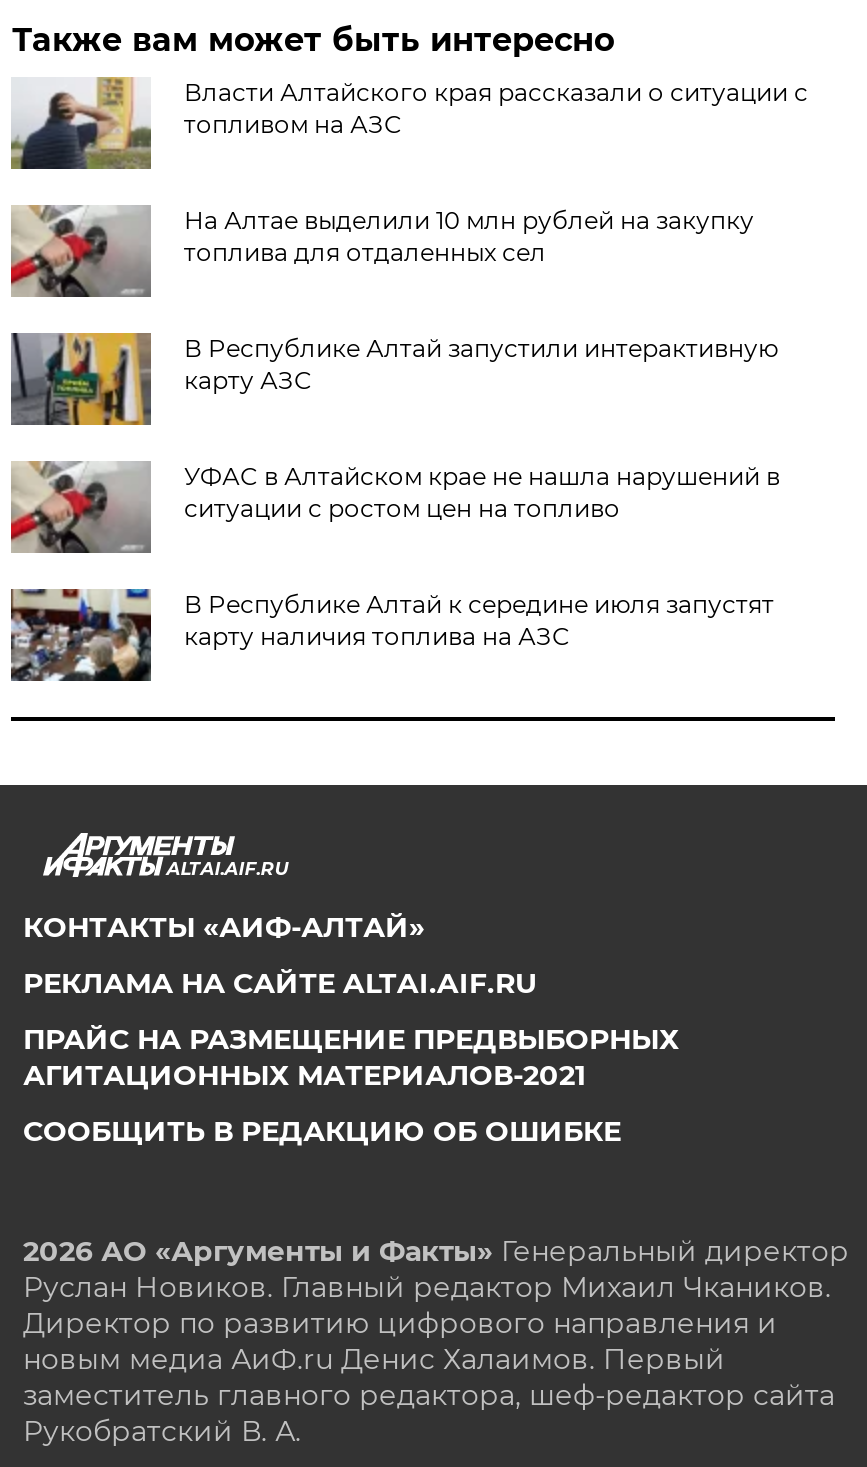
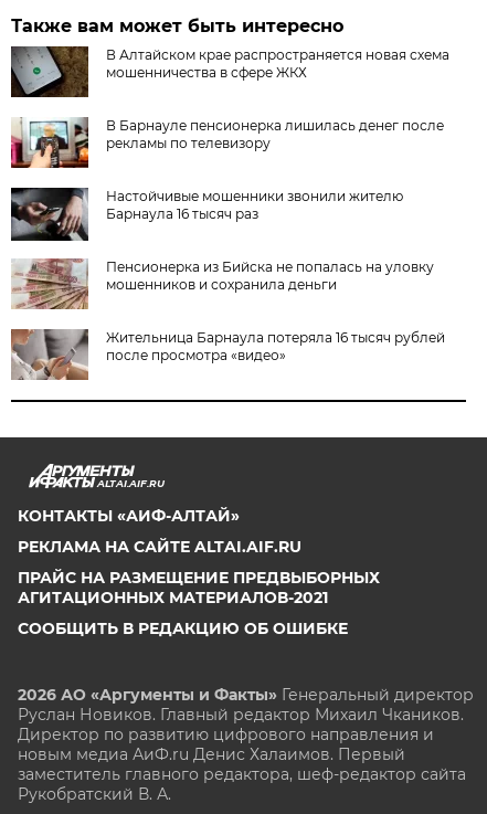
[9,75,808,171] [image] | Власти Алтайского края рассказали о ситуации с | топливом на АЗС -> [10,45,450,98] [image] | В Алтайском крае распространяется новая схема | мошенничества в сфере ЖКХ
[11,203,754,299] [image] | На Алтае выделили 10 млн рублей на закупку | топлива для отдаленных сел -> [11,117,444,169] [image] | В Барнауле пенсионерка лишилась денег после | рекламы по телевизору
[9,331,778,429] [image] | В Республике Алтай запустили интерактивную | карту АЗС -> [11,187,404,242] [image] | Настойчивые мошенники звонили жителю | Барнаула 16 тысяч раз
[9,461,780,555] [image] | УФАС в Алтайском крае не нашла нарушений в | ситуации с ростом цен на топливо -> [11,258,434,310] [image] | Пенсионерка из Бийска не попалась на уловку | мошенников и сохранила деньги
[9,587,774,683] [image] | В Республике Алтай к середине июля запустят | карту наличия топлива на АЗС -> [10,328,445,381] [image] | Жительница Барнаула потеряла 16 тысяч рублей | после просмотра «видео»

